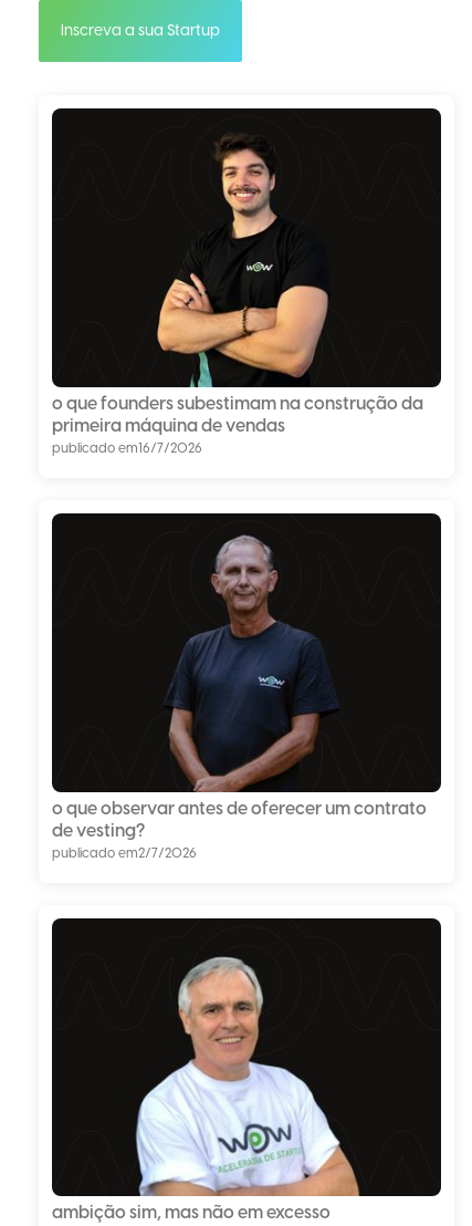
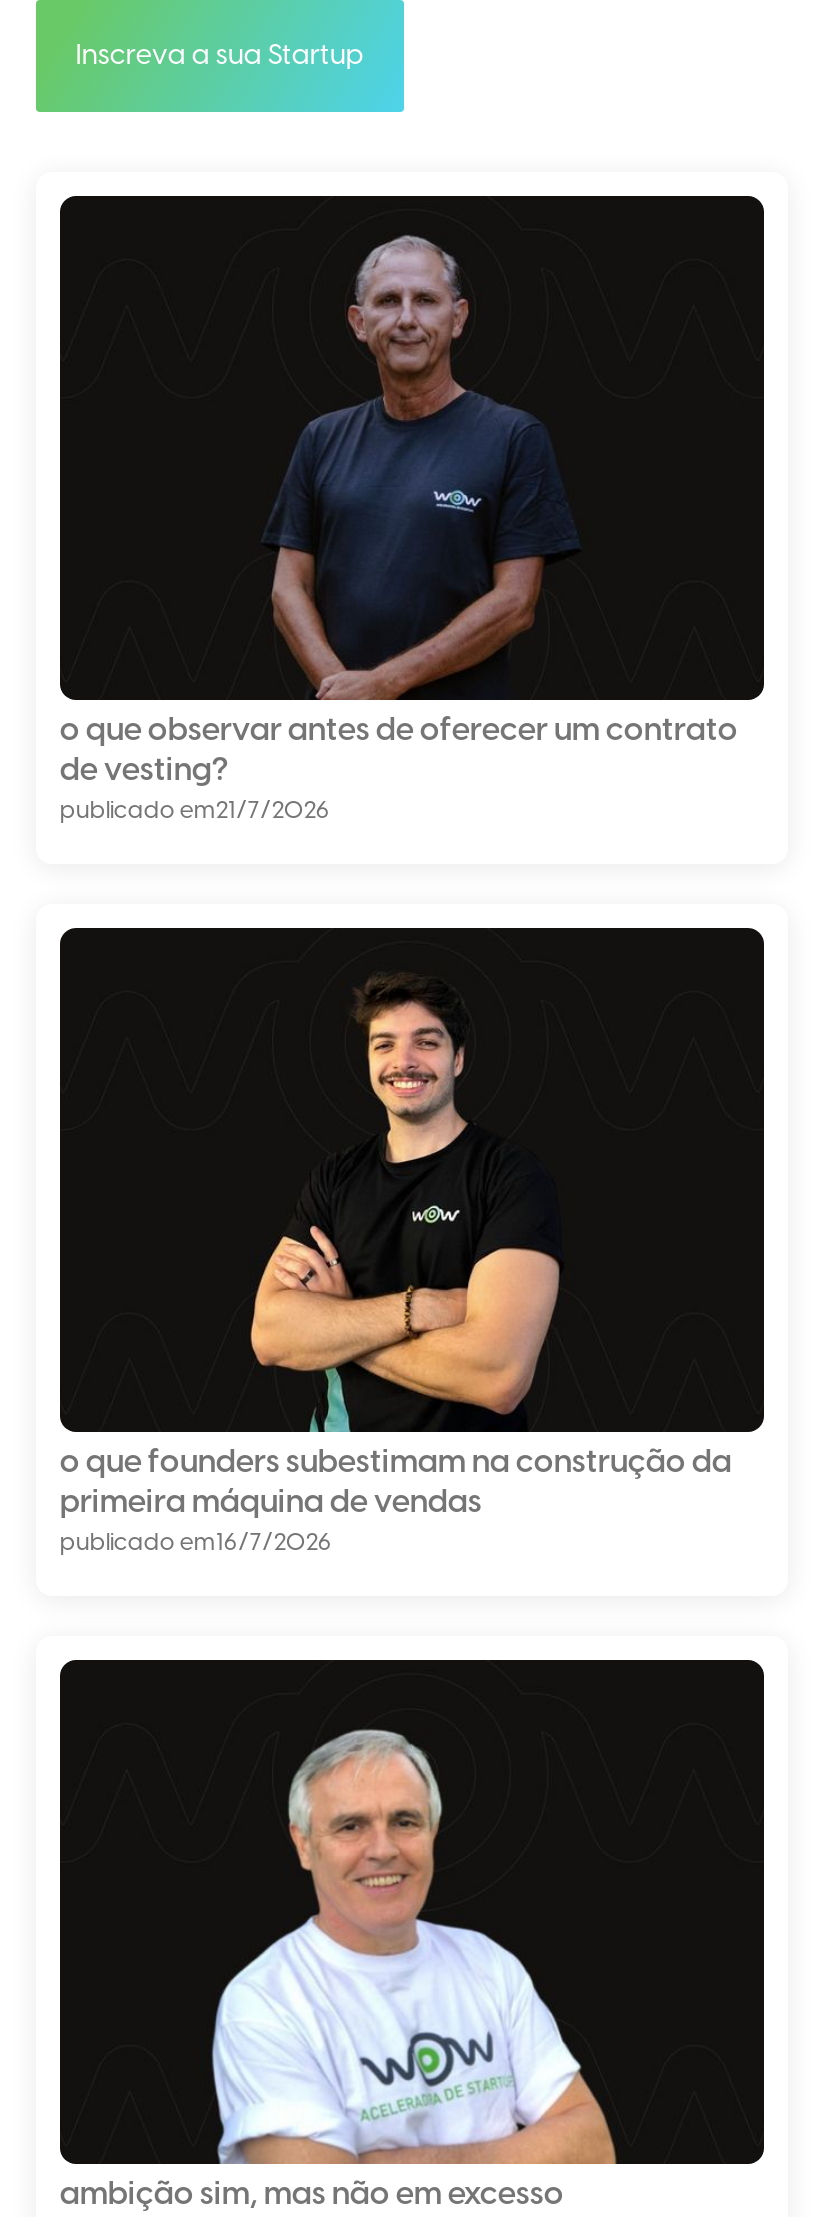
none -> [60,796,330,824] publicado em21/7/2026
moved [52,131,423,456] -> [60,968,732,1556]: [image] | o que founders subestimam na construção da | primeira máquina de vendas | publicado em16/7/2026
moved [52,534,426,840] -> [60,234,738,788]: [image] | o que observar antes de oferecer um contrato | de vesting?
[52,845,197,860] publicado em2/7/2026 -> none

